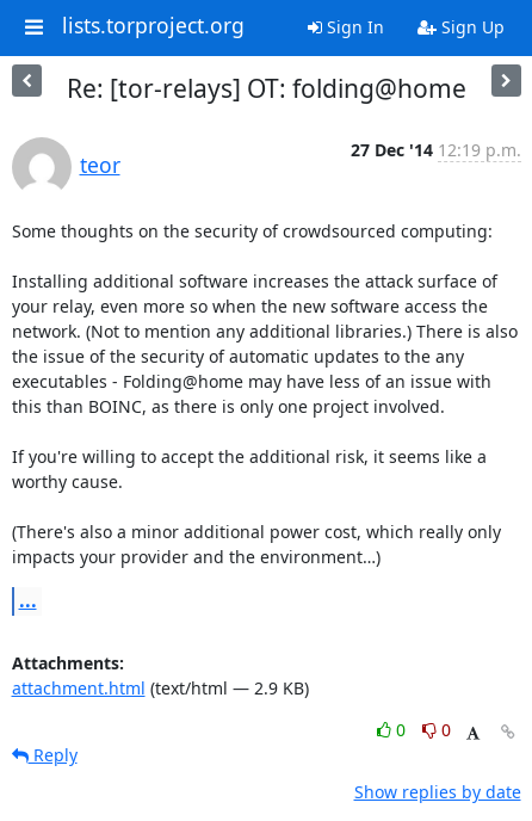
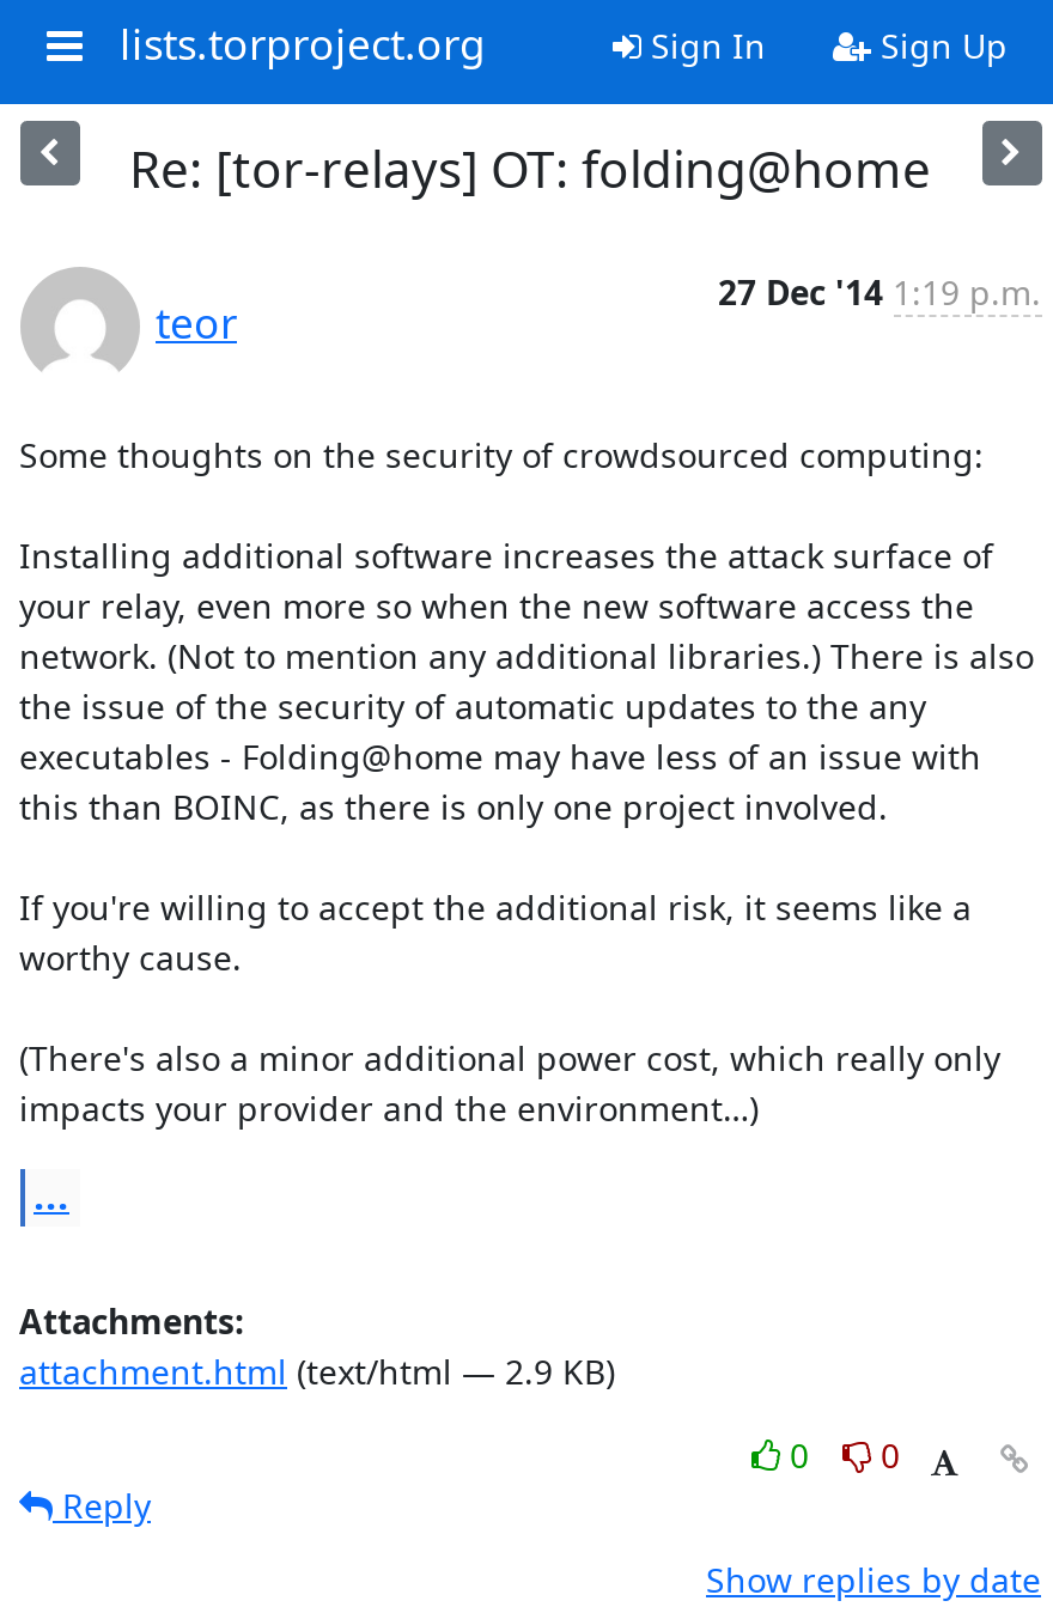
[350,138,521,161] 27 Dec '14 12:19 p.m. -> [718,269,1041,315] 27 Dec '14 1:19 p.m.

